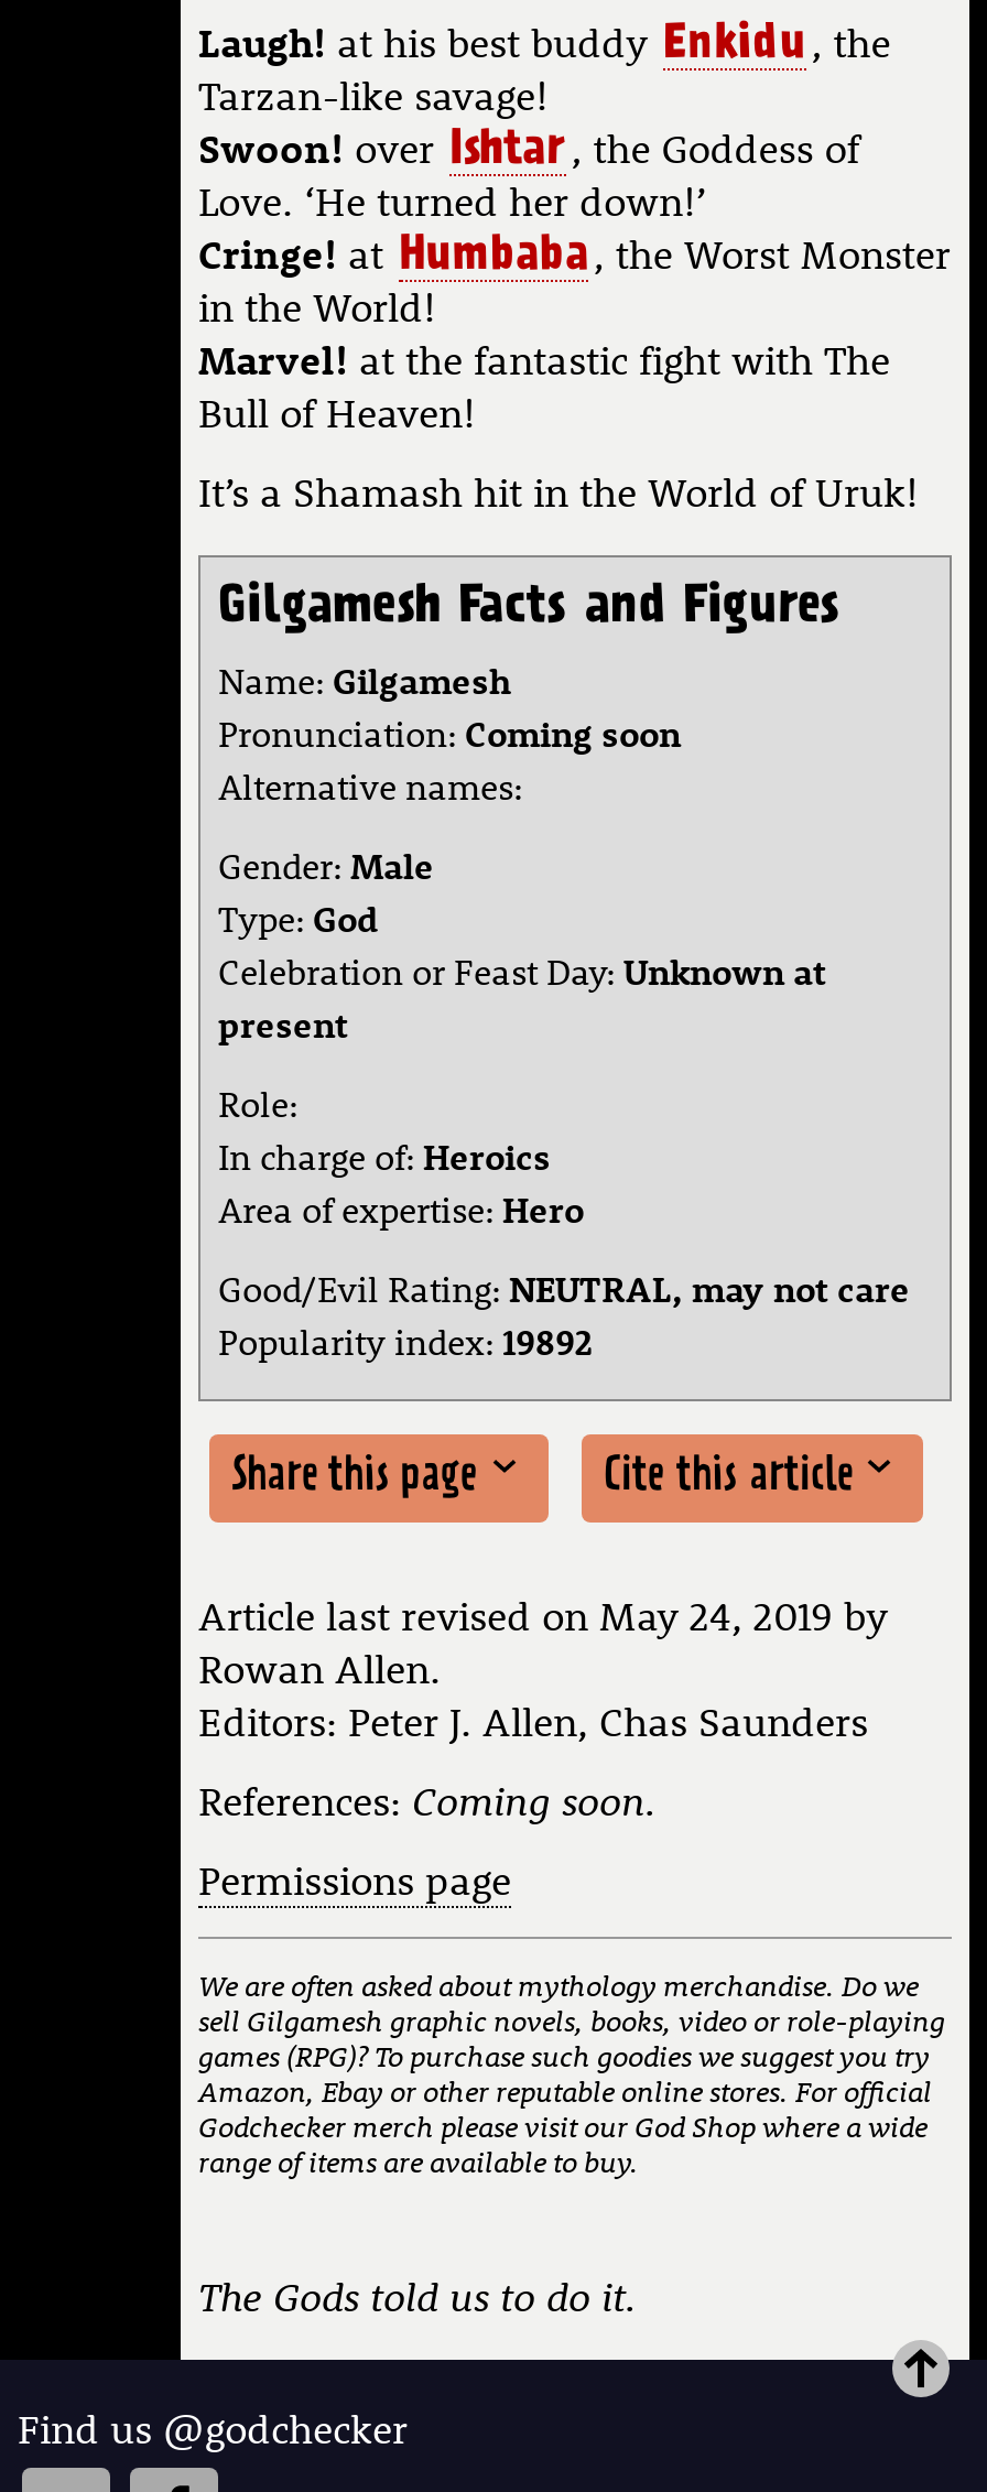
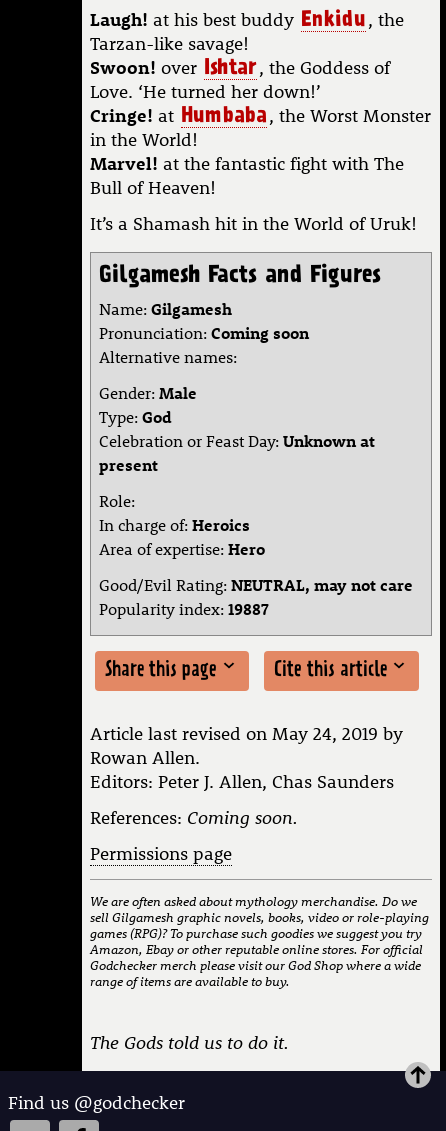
[218,1318,593,1364] Popularity index: 19892 -> [99,598,269,619] Popularity index: 19887

